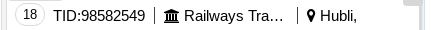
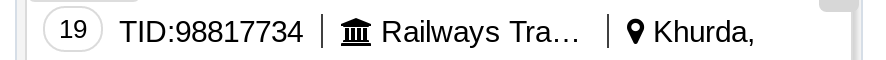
[23,7,37,22] 18 -> [59,14,87,44] 19
[53,7,145,24] TID:98582549 -> [119,14,303,48] TID:98817734
[316,7,357,24] Hubli, -> [645,14,755,48] Khurda,

